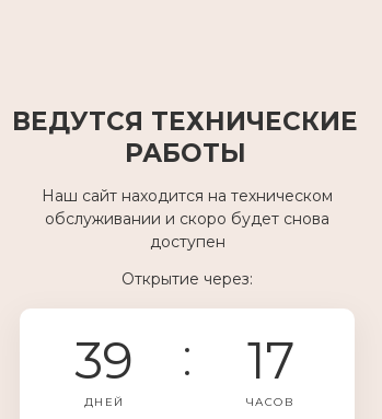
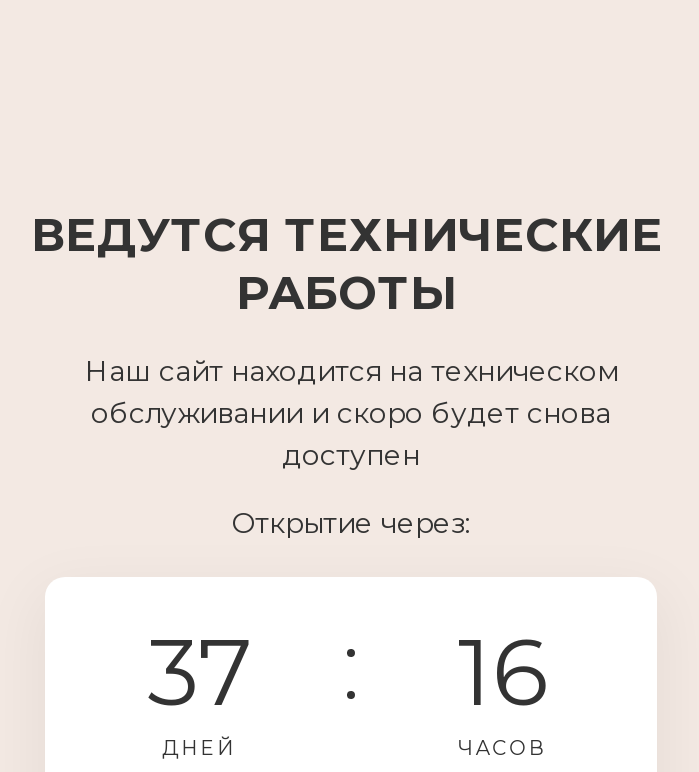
[74,329,134,392] 39 -> [148,615,250,729] 37
[247,329,294,392] 17 -> [458,615,548,729] 16

